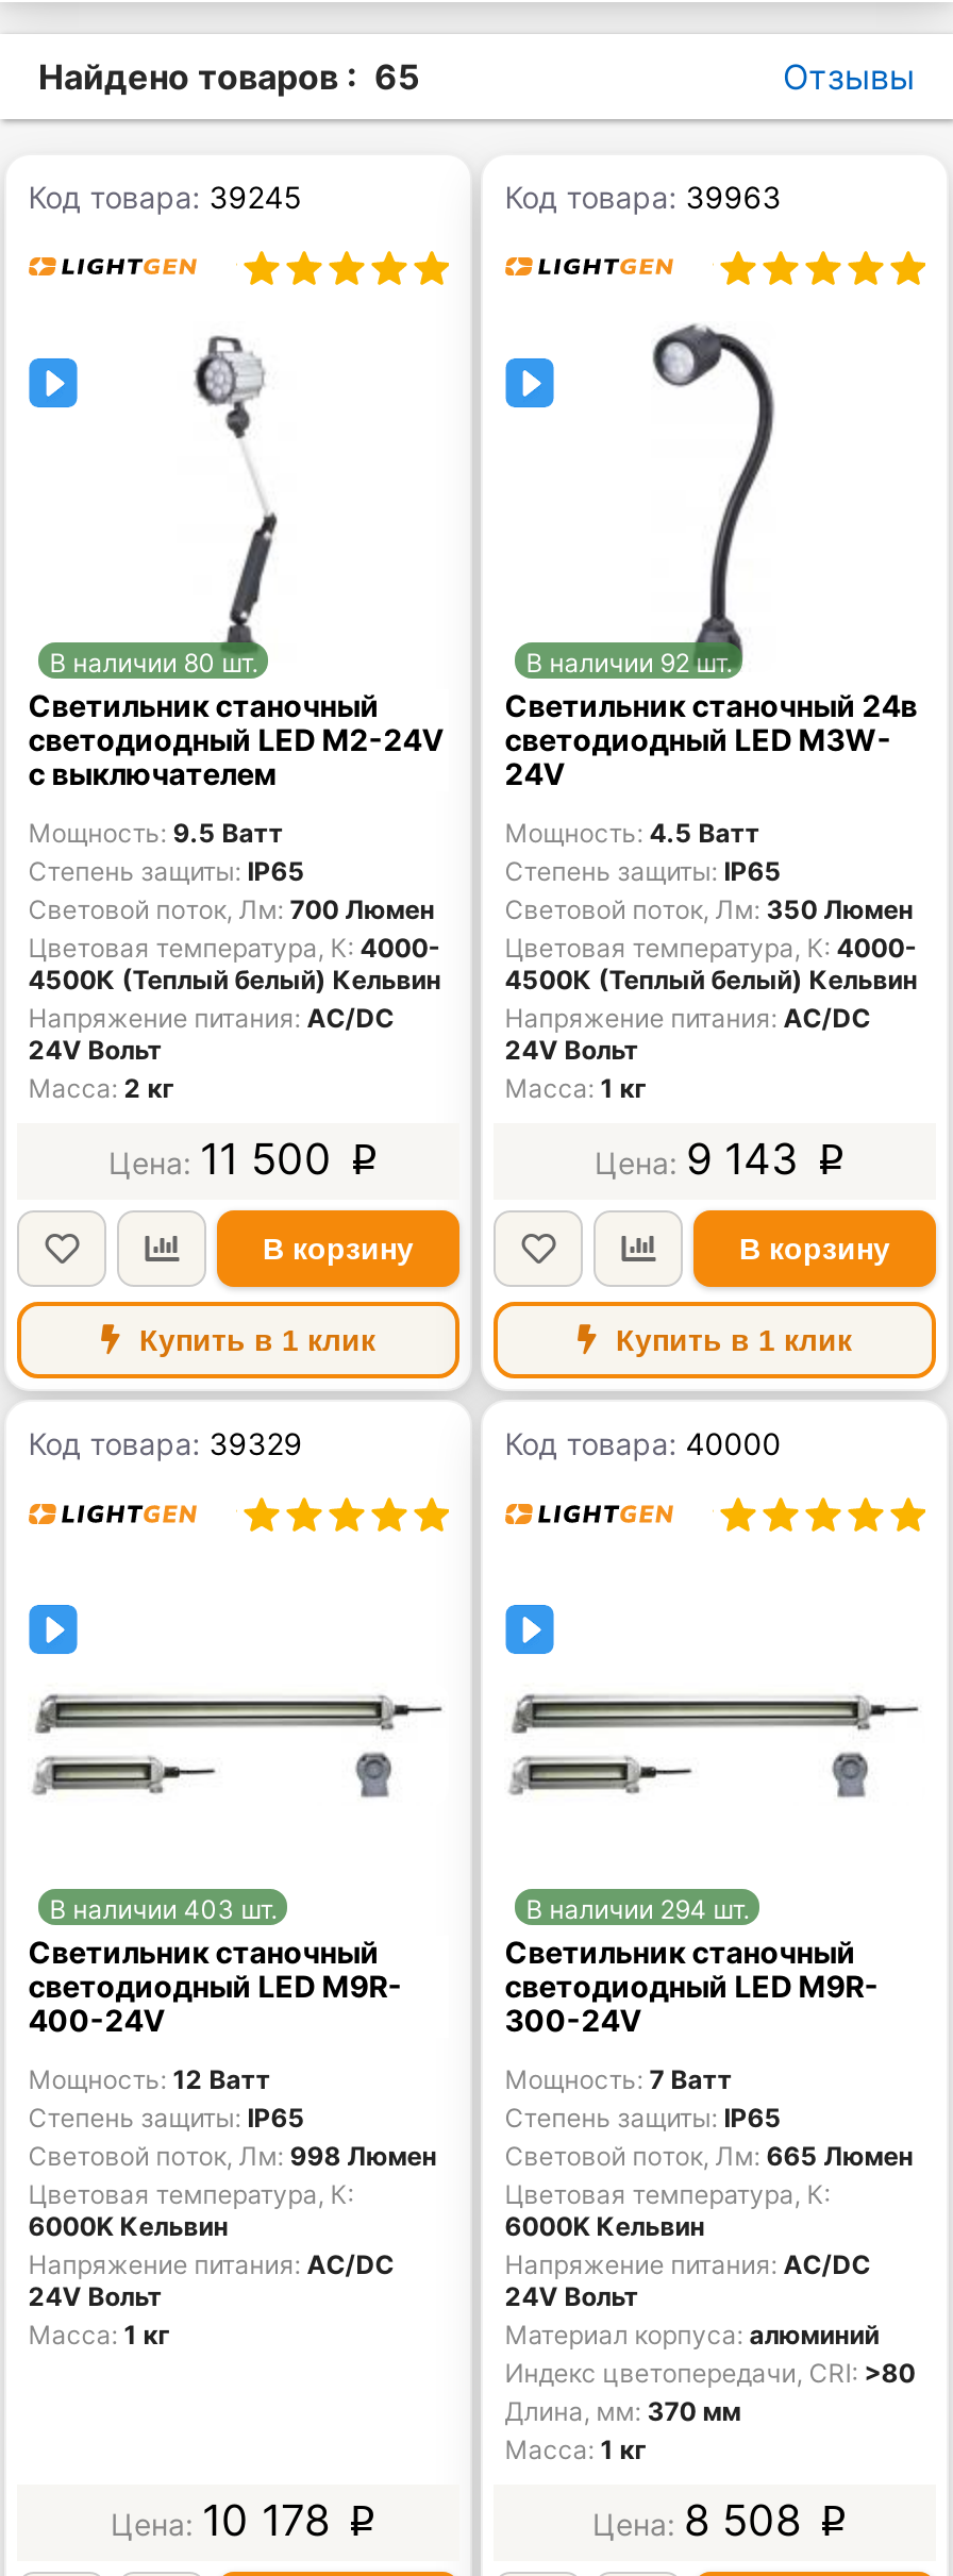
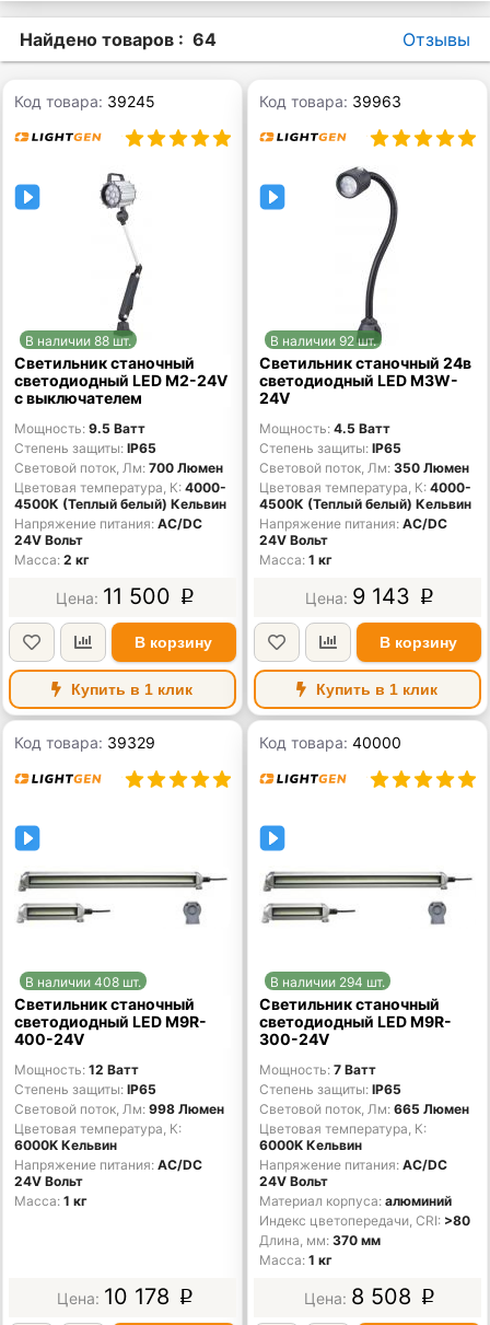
[38,56,419,98] Найдено товаров : 65 -> [20,29,217,51] Найдено товаров : 64
[49,646,258,678] В наличии 80 шт. -> [25,332,131,348] В наличии 88 шт.
[49,1893,277,1925] В наличии 403 шт. -> [25,974,141,990] В наличии 408 шт.

